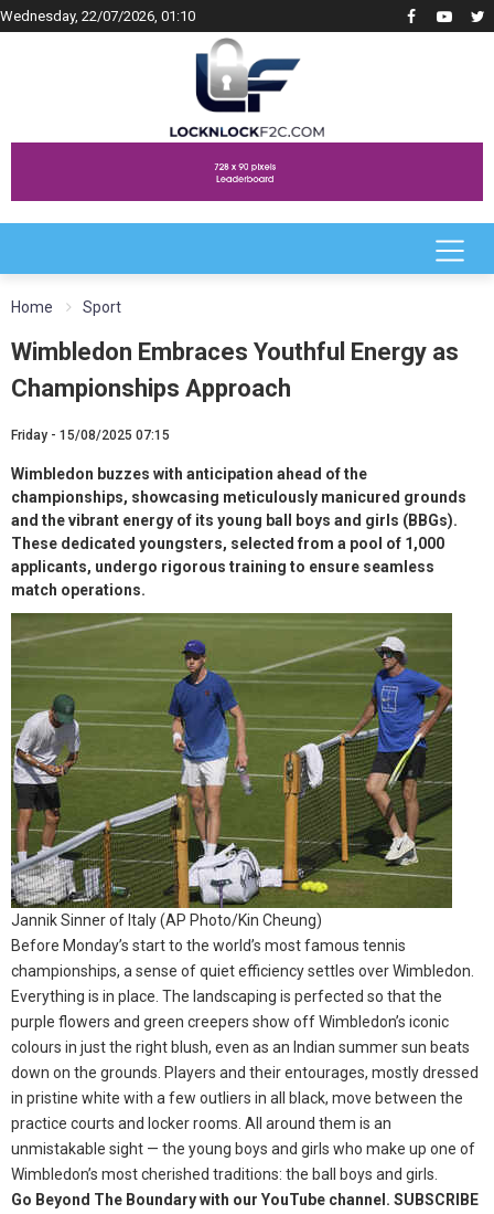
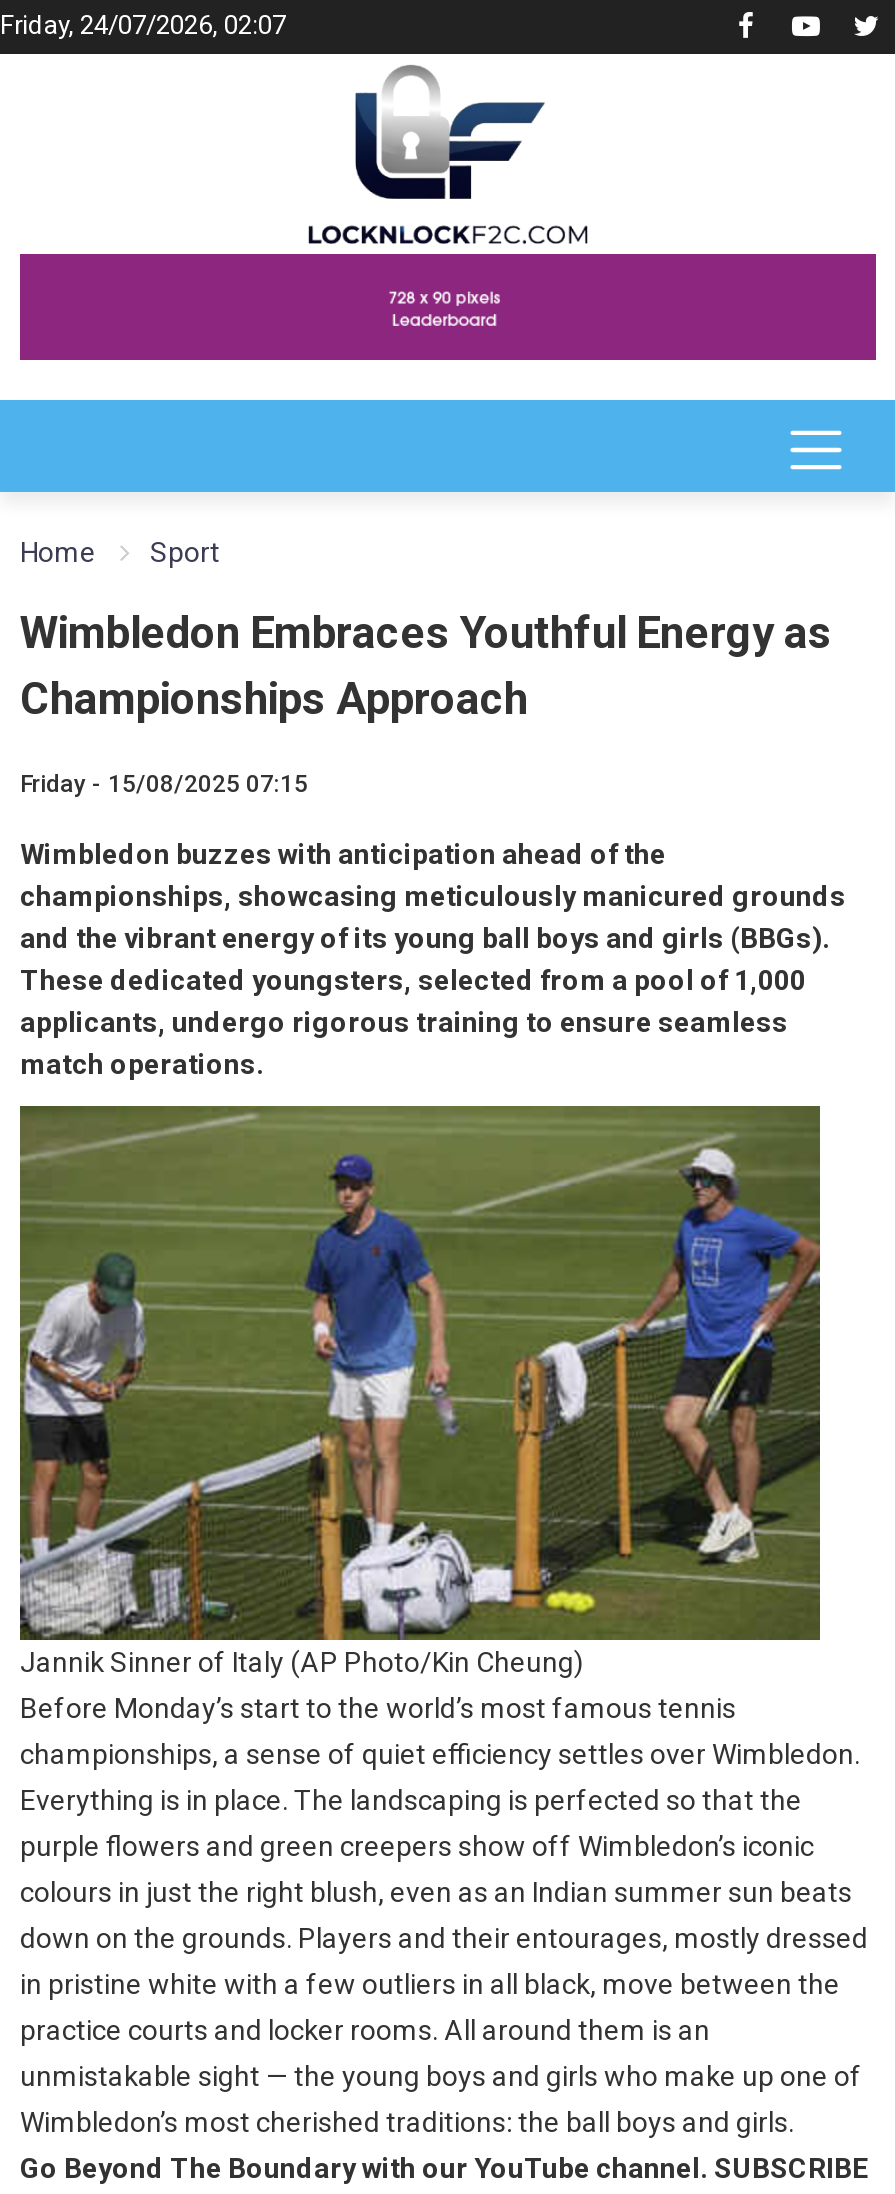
[0,8,195,24] Wednesday, 22/07/2026, 01:10 -> [0,10,286,40] Friday, 24/07/2026, 02:07

